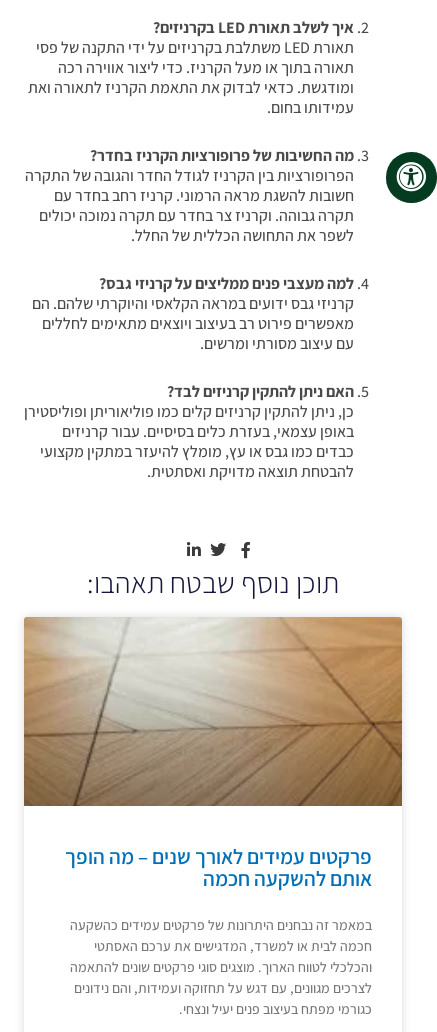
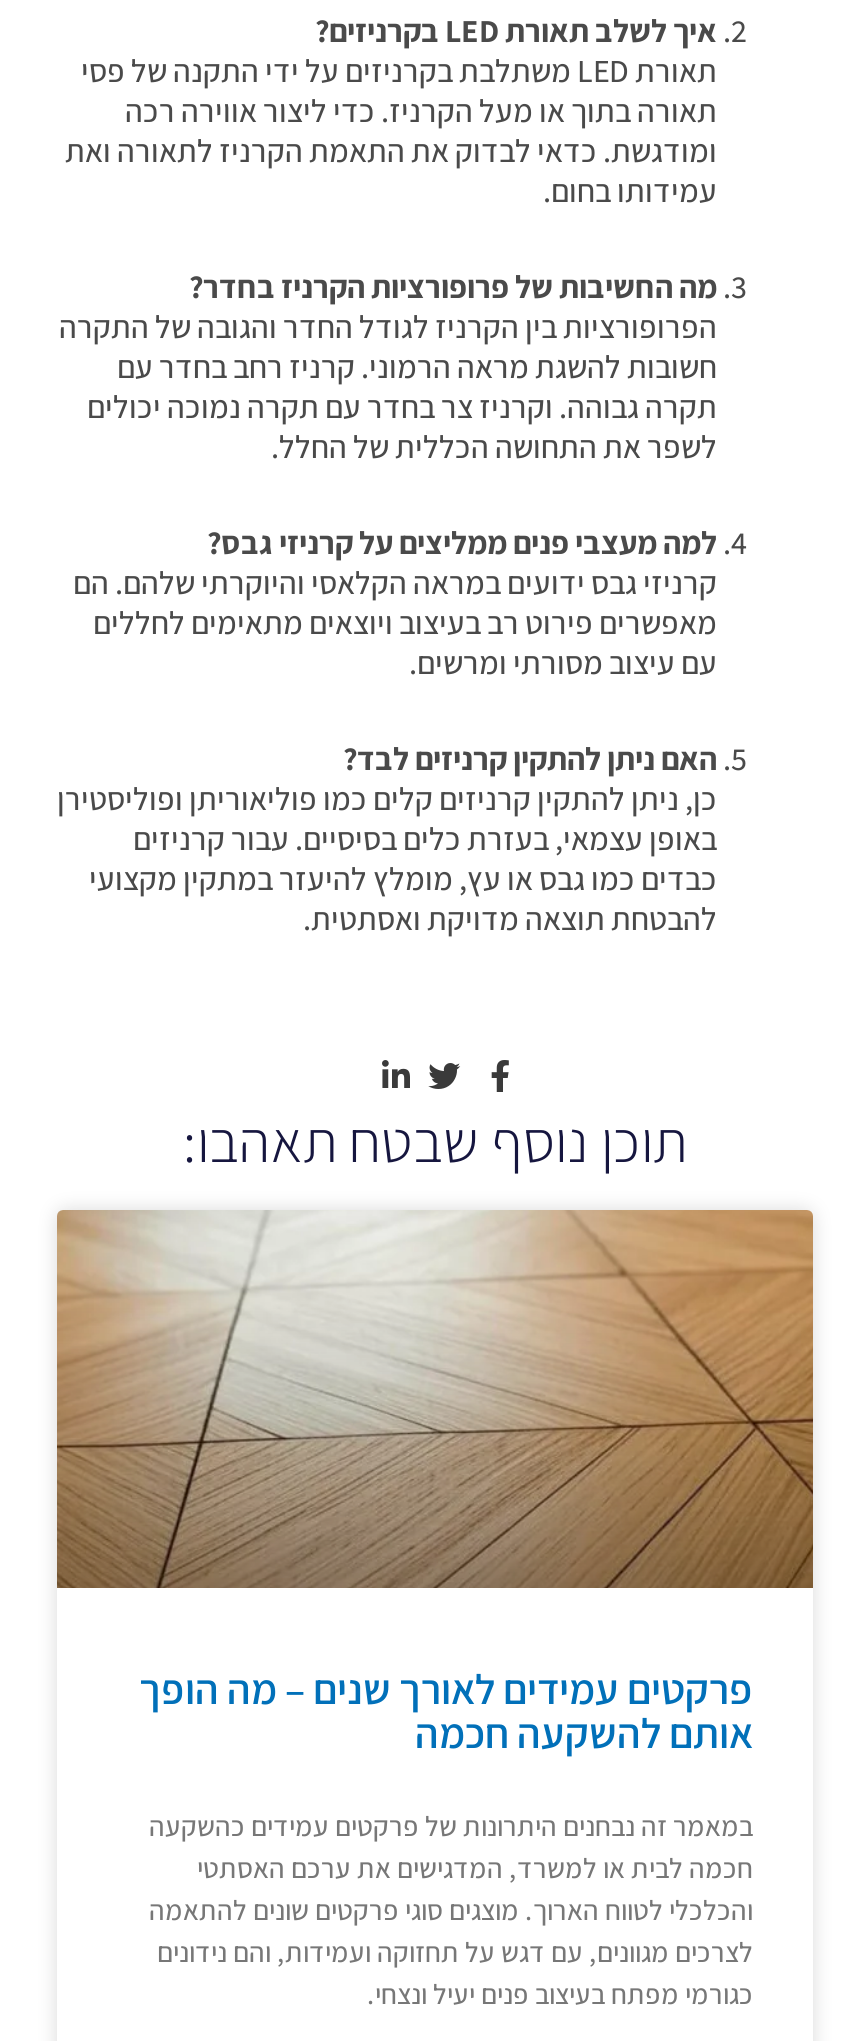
[385,151,434,204] [image] -> none

